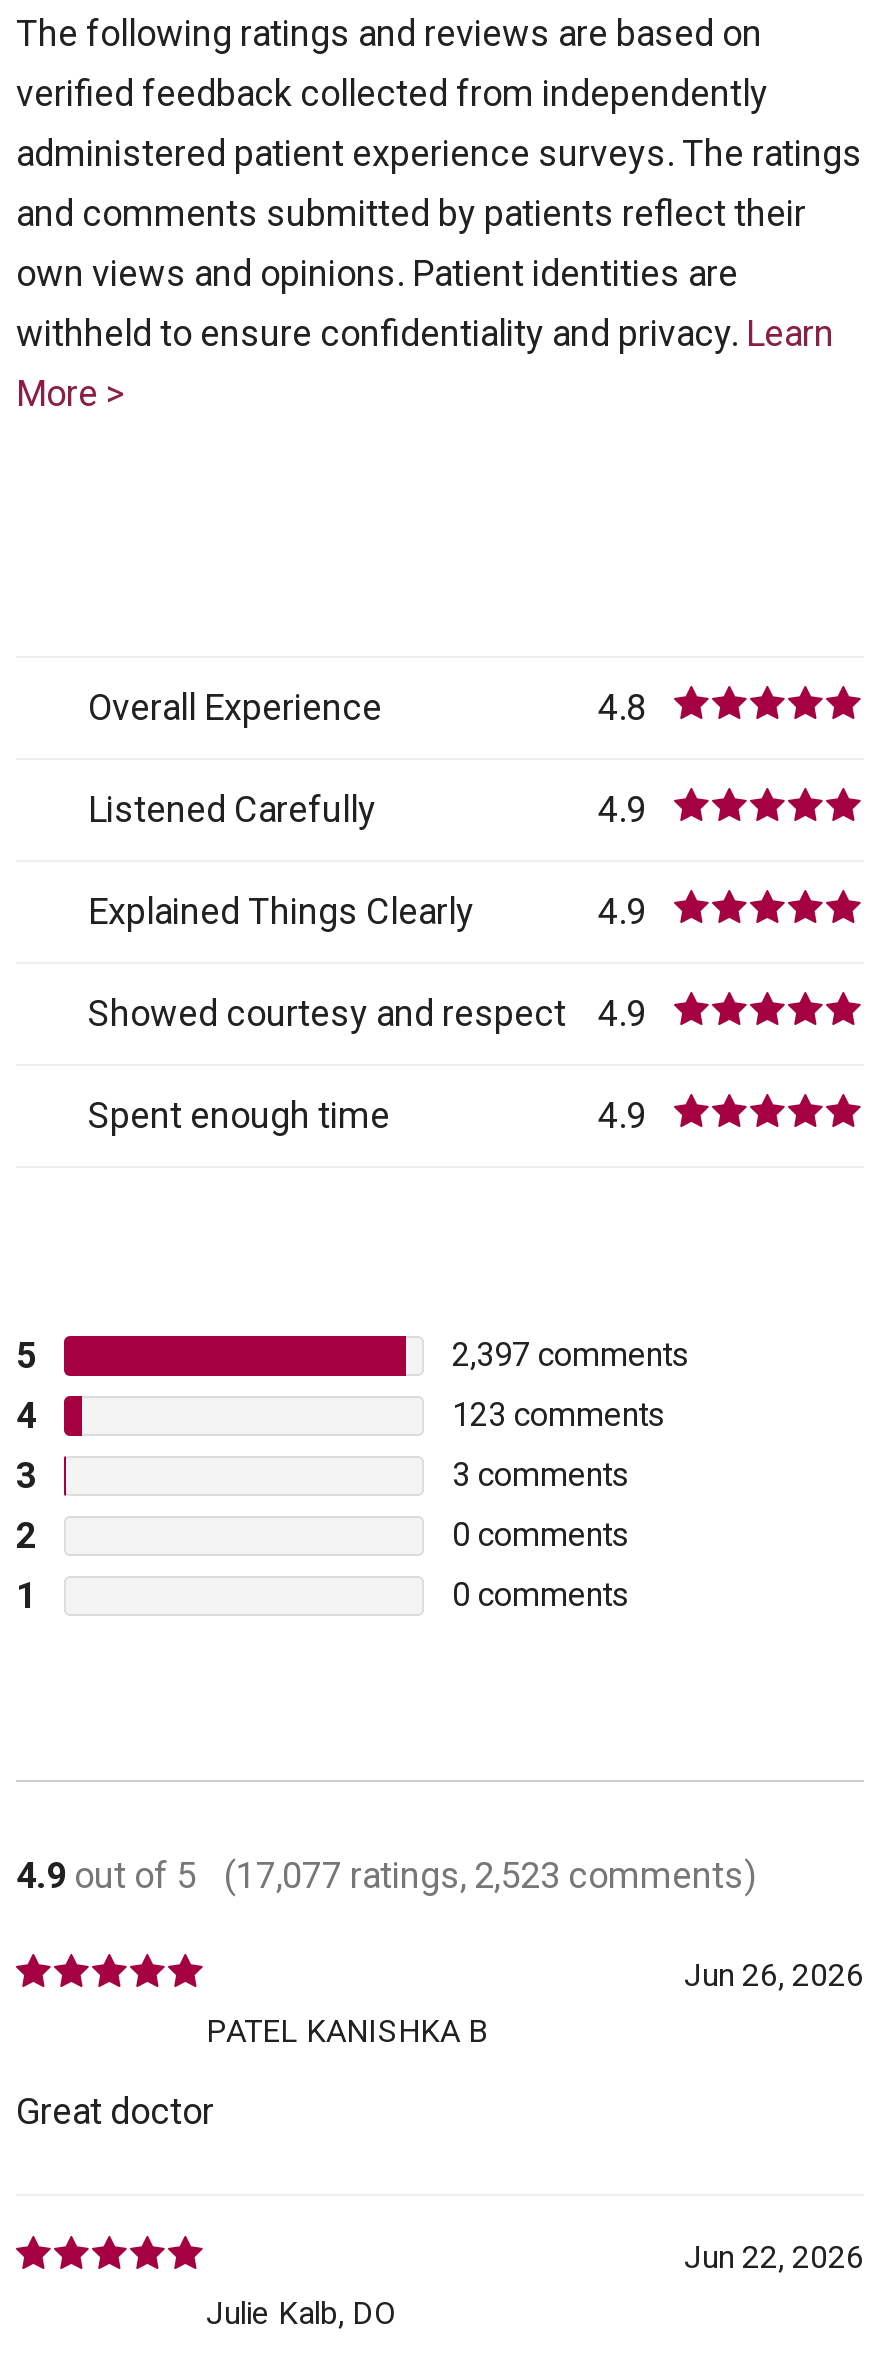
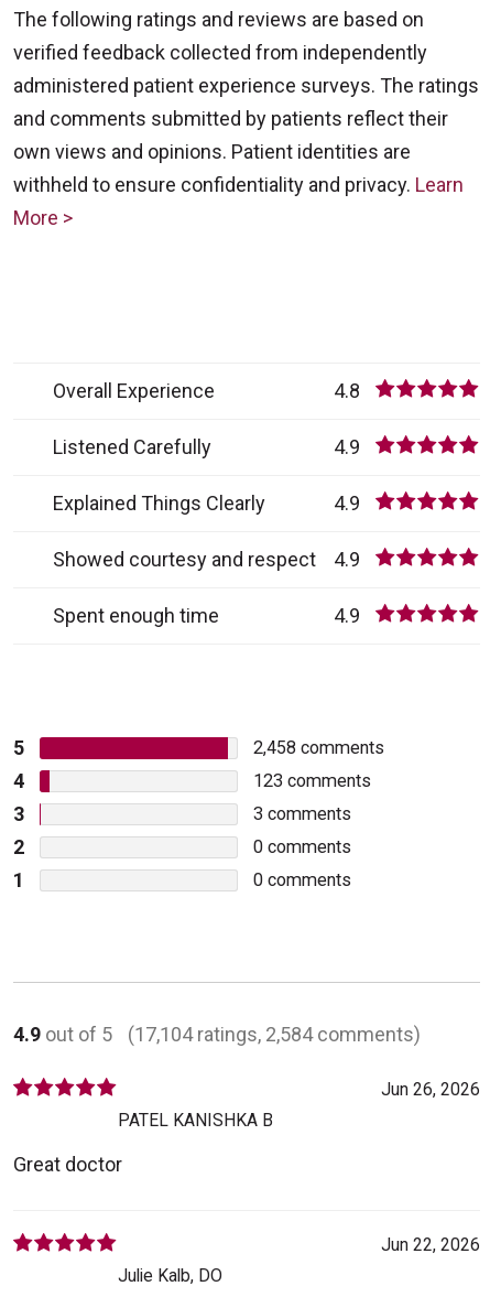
[452,1337,690,1375] 2,397 comments -> [253,738,384,759] 2,458 comments
[224,1854,756,1896] (17,077 ratings, 2,523 comments) -> [128,1023,421,1046] (17,104 ratings, 2,584 comments)

